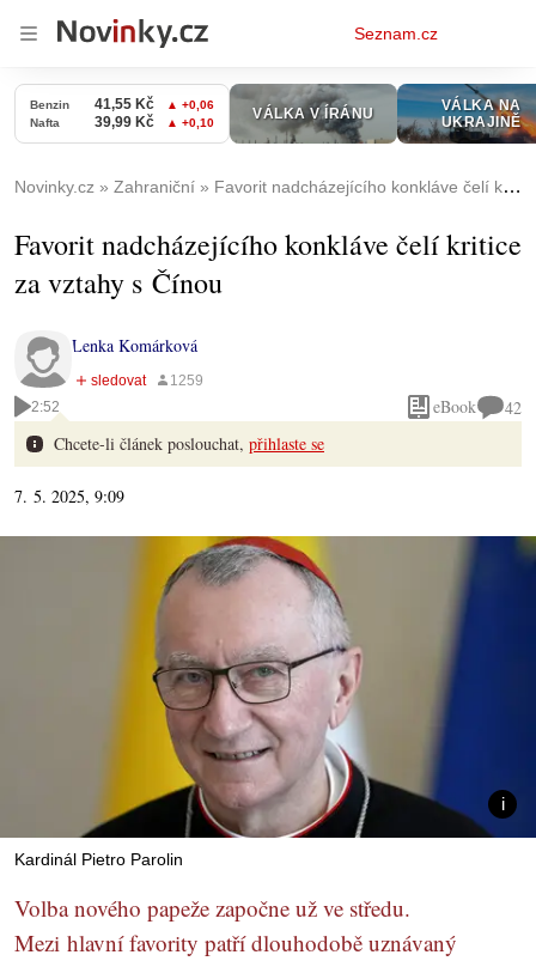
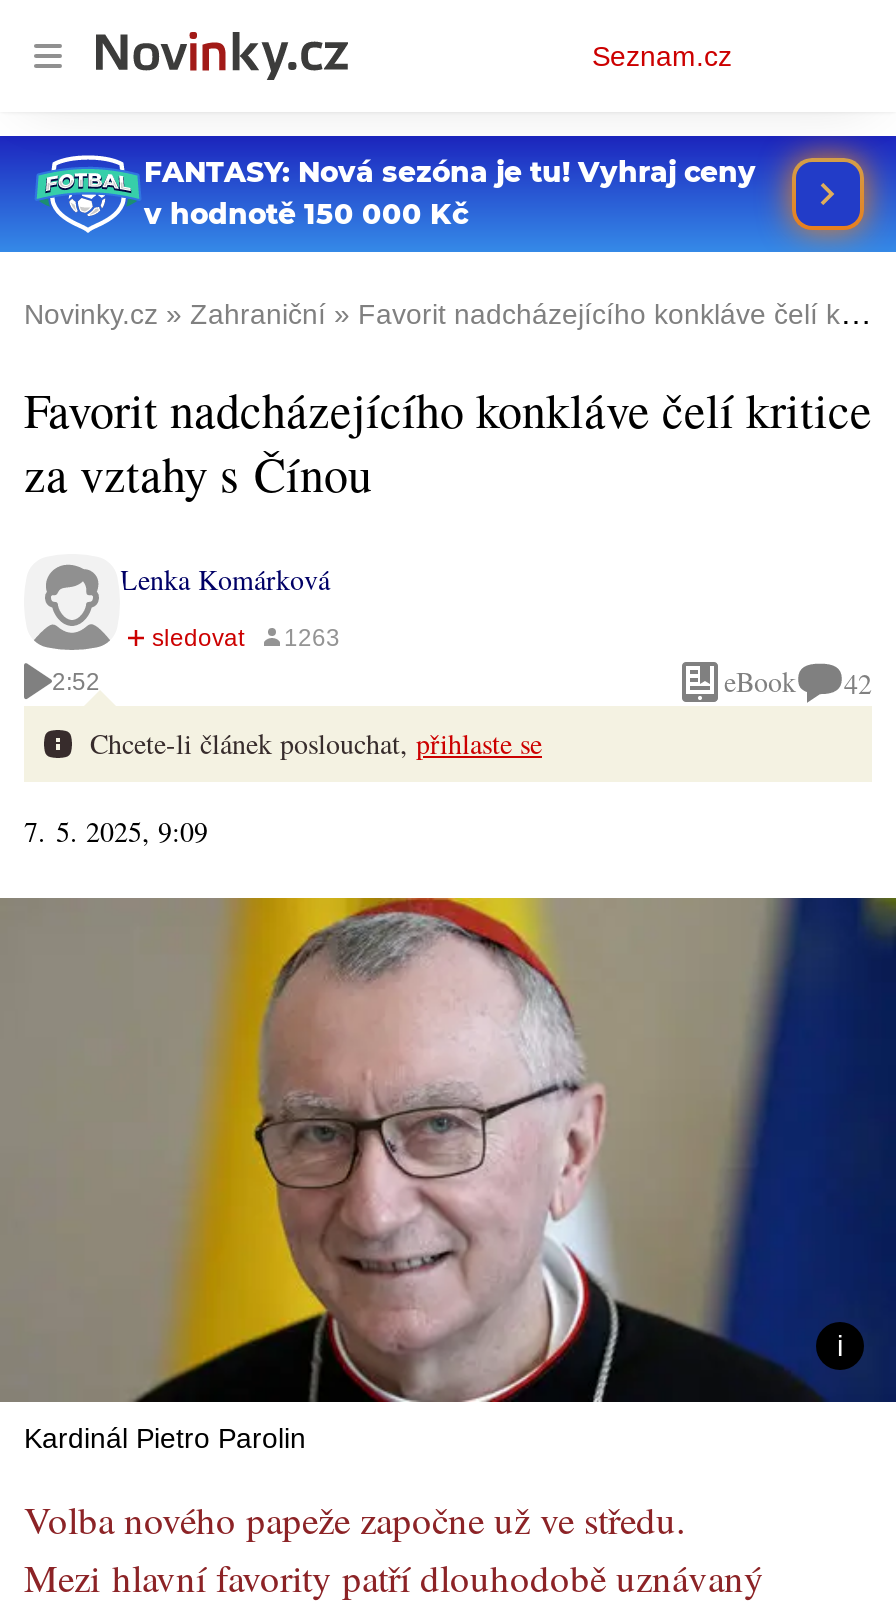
[4,81,532,150] [image] -> [6,134,890,254] [image]

